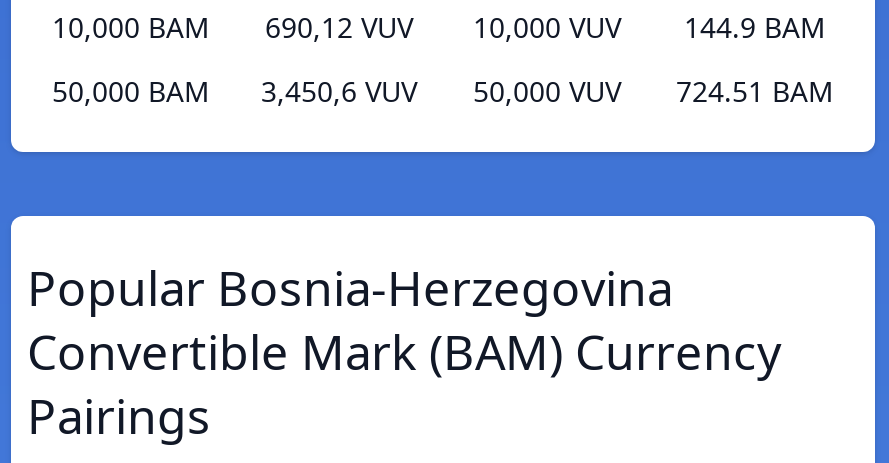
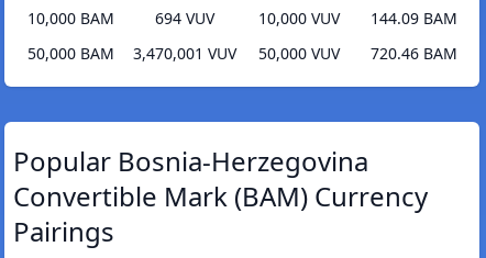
[265,8,413,46] 690,12 VUV -> [155,8,214,29] 694 VUV
[684,8,826,46] 144.9 BAM -> [370,8,457,29] 144.09 BAM
[261,72,417,110] 3,450,6 VUV -> [133,43,236,64] 3,470,001 VUV
[676,72,834,110] 724.51 BAM -> [370,43,457,64] 720.46 BAM

